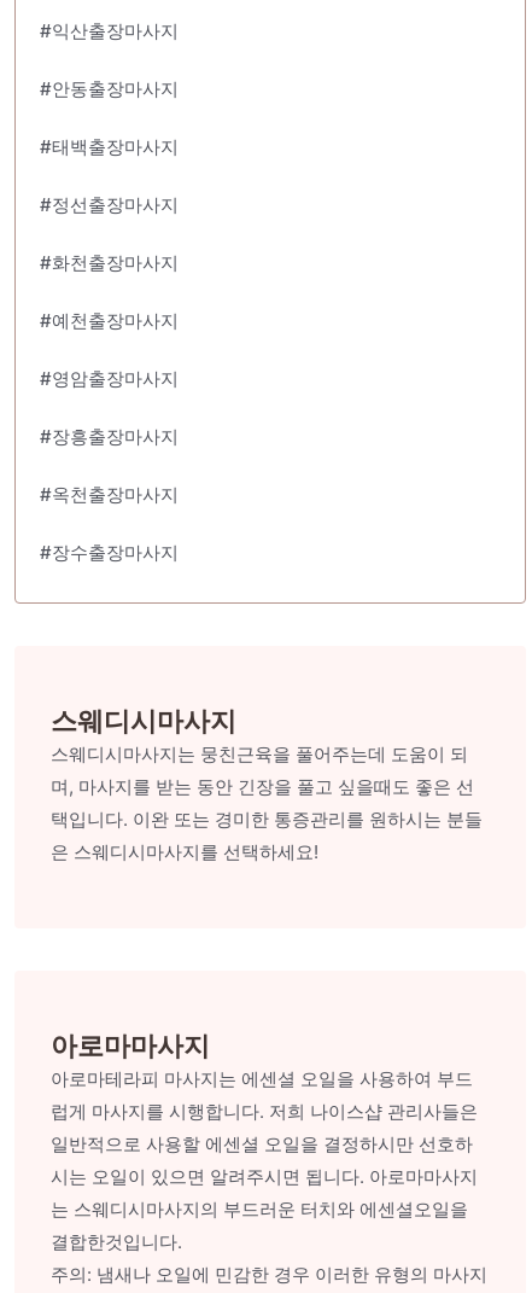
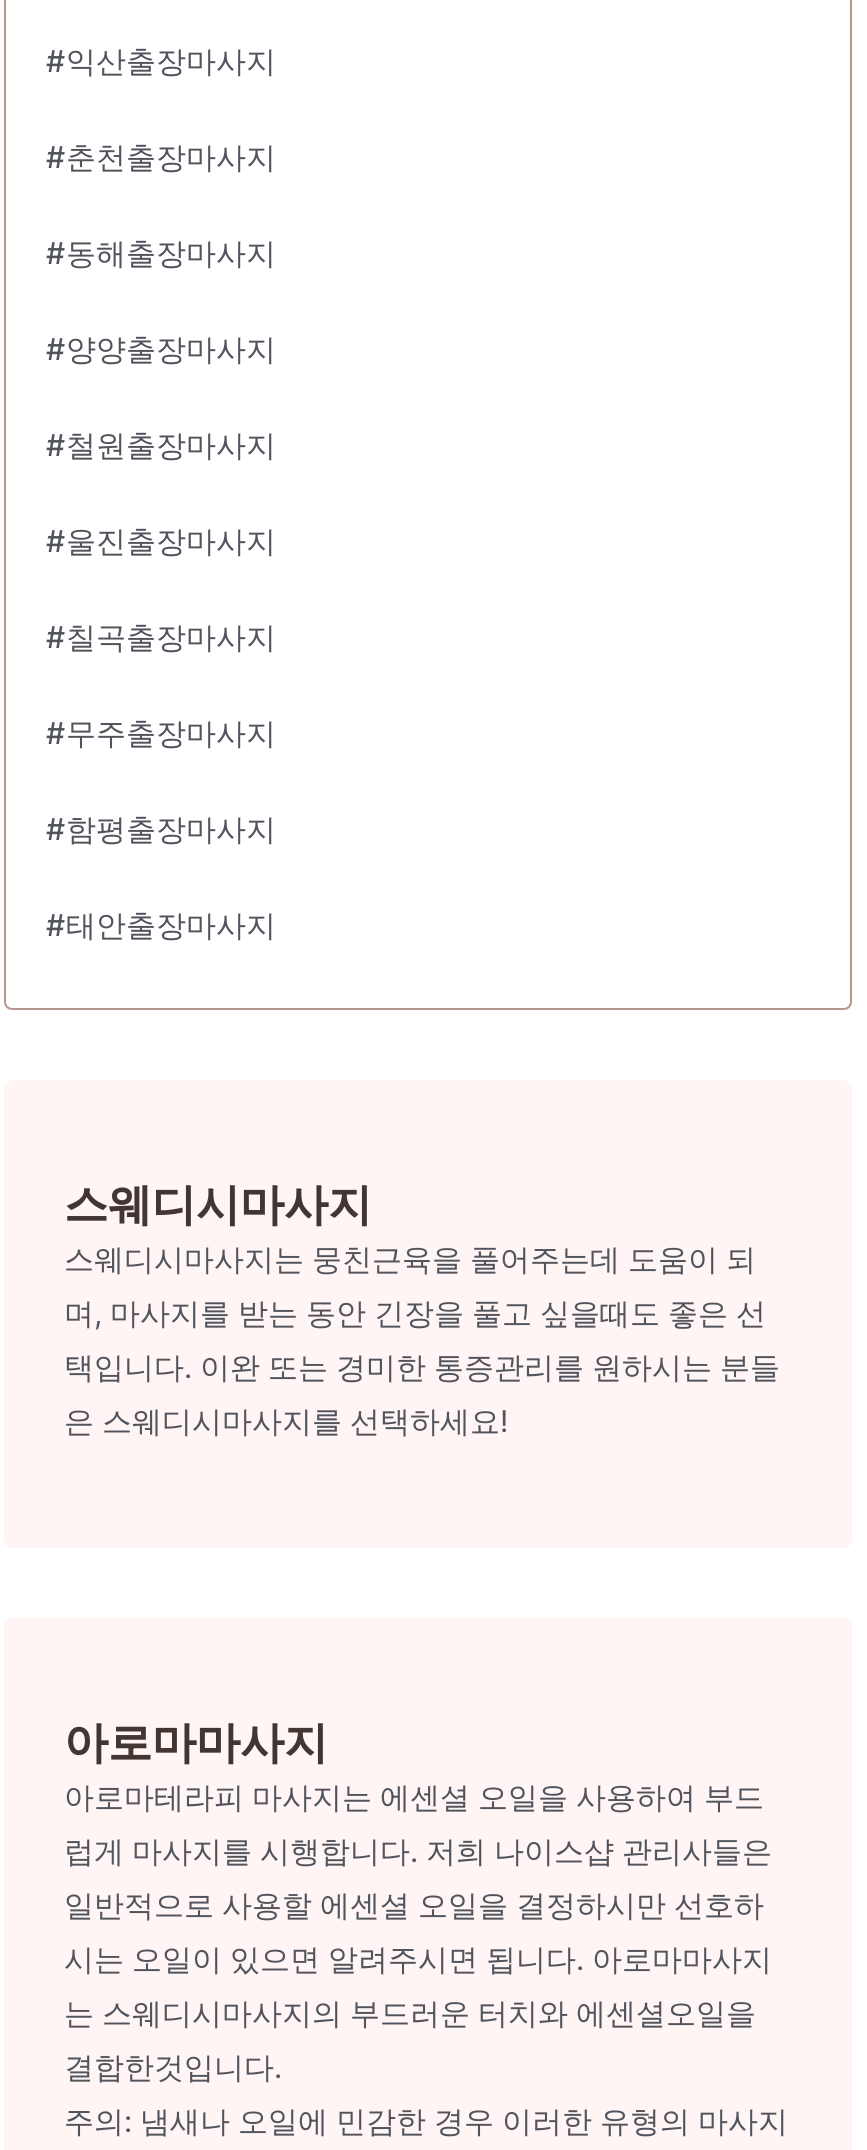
[40,78,179,101] #안동출장마사지 -> [46,139,276,177] #춘천출장마사지
[40,136,179,159] #태백출장마사지 -> [46,235,276,273] #동해출장마사지
[40,194,179,216] #정선출장마사지 -> [46,331,276,369] #양양출장마사지
[40,251,179,274] #화천출장마사지 -> [46,427,276,465] #철원출장마사지
[40,309,179,332] #예천출장마사지 -> [46,523,276,561] #울진출장마사지
[40,367,179,390] #영암출장마사지 -> [46,619,276,657] #칠곡출장마사지
[40,425,179,448] #장흥출장마사지 -> [46,715,276,753] #무주출장마사지
[40,483,179,506] #옥천출장마사지 -> [46,811,276,849] #함평출장마사지
[40,541,179,564] #장수출장마사지 -> [46,907,276,945] #태안출장마사지

